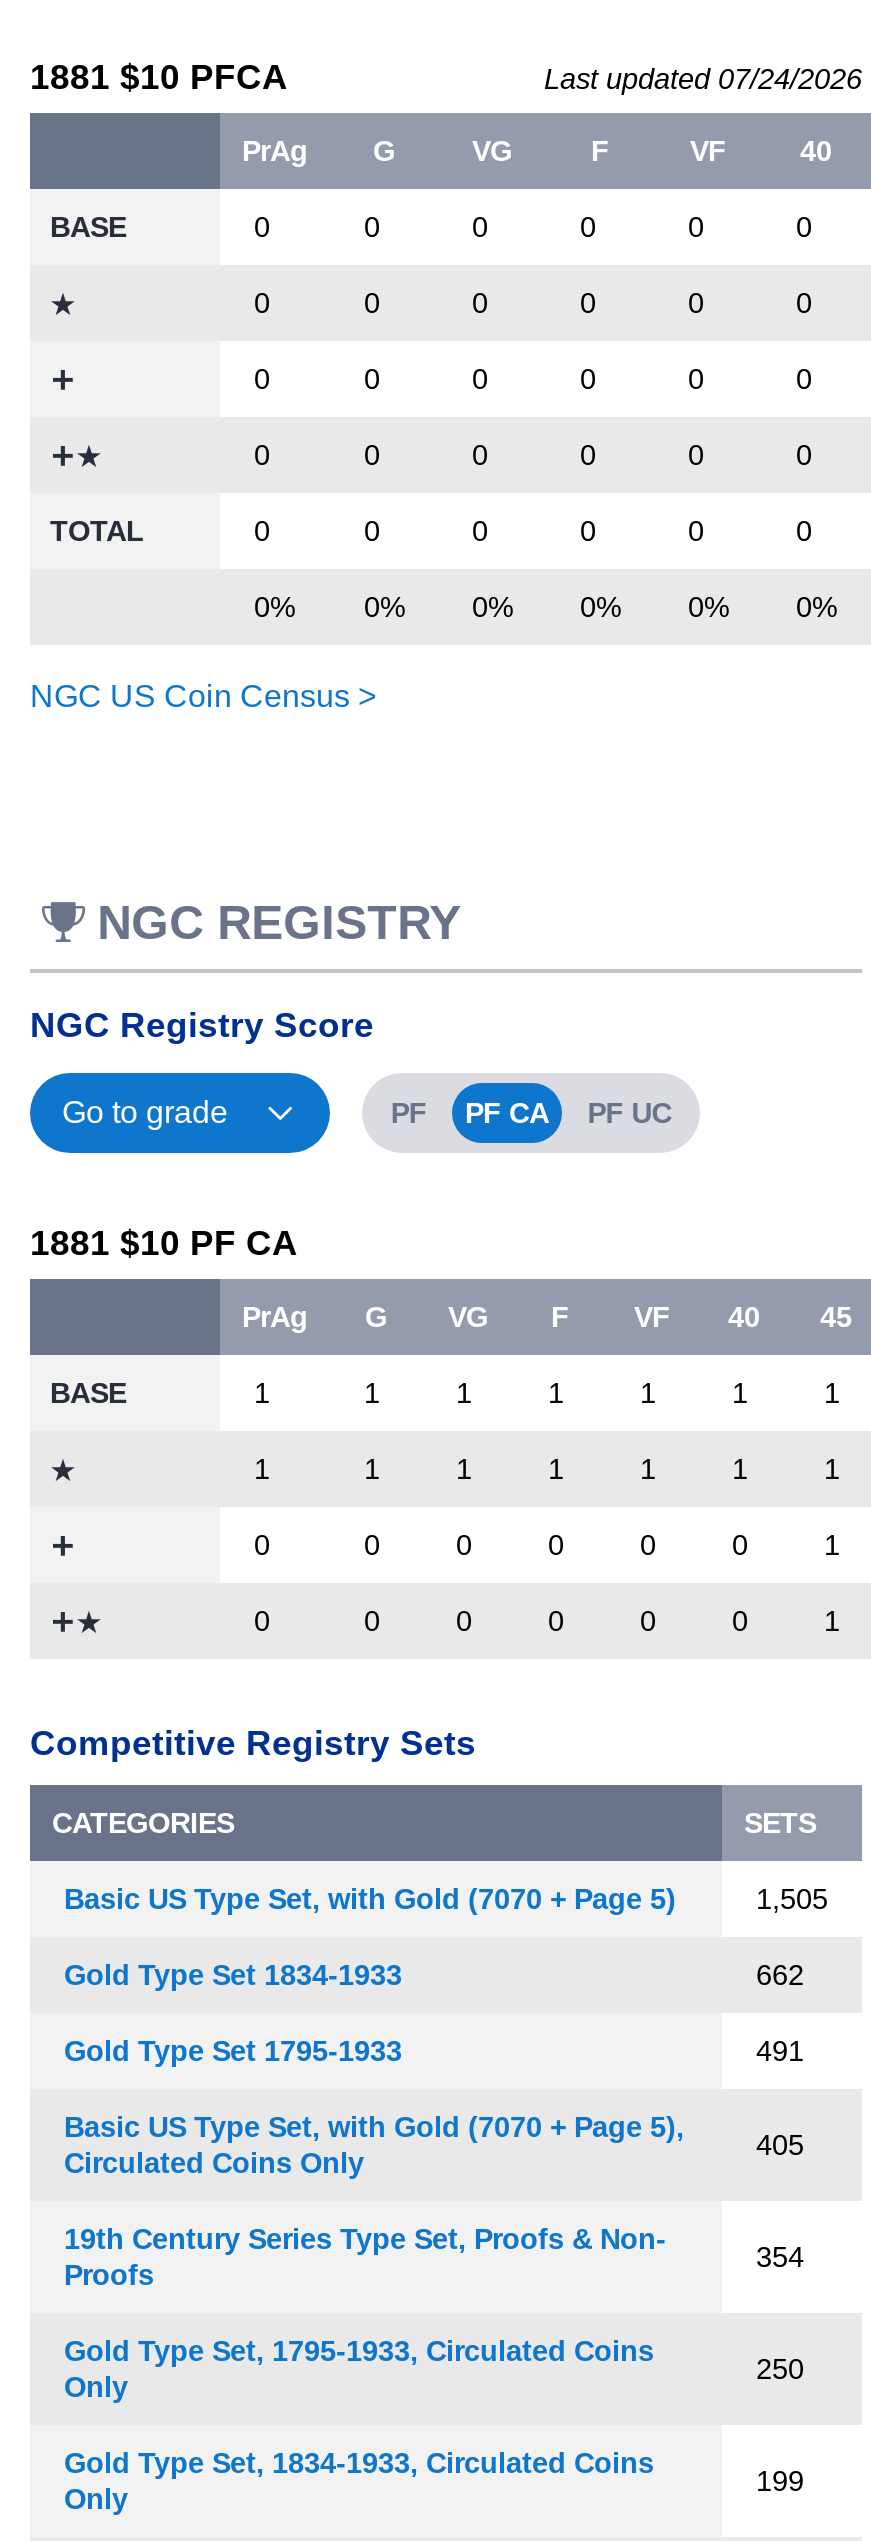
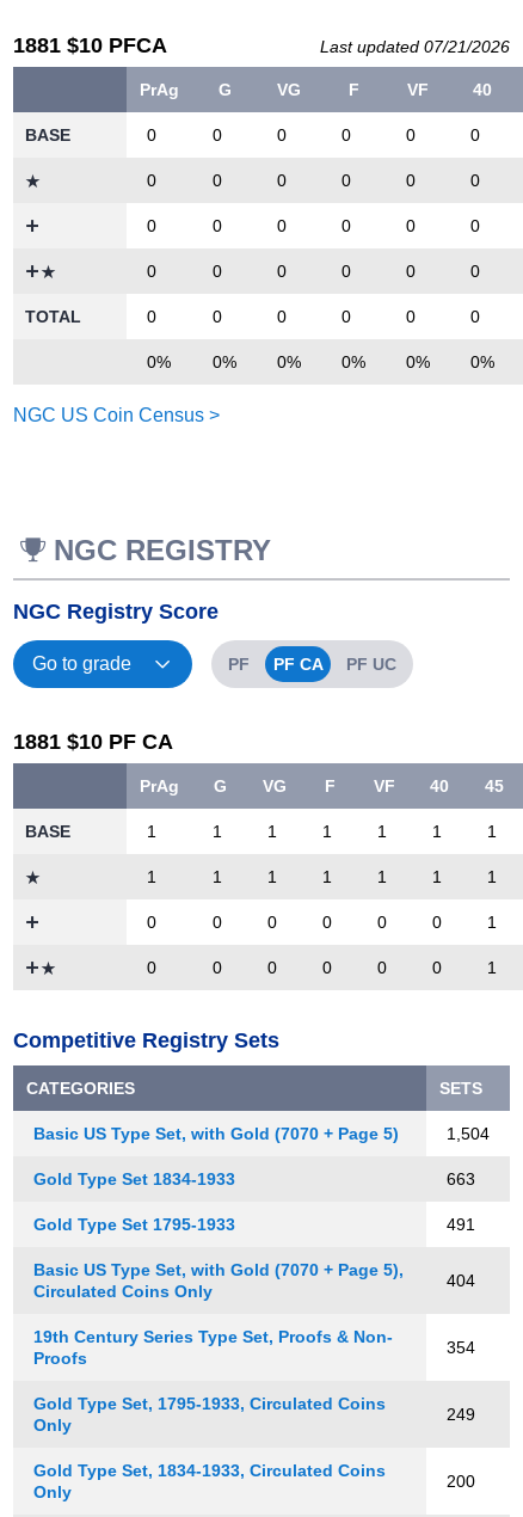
[544,64,862,96] Last updated 07/24/2026 -> [320,38,510,57] Last updated 07/21/2026
[756,1882,828,1914] 1,505 -> [447,1124,490,1143] 1,504
[756,1958,804,1990] 662 -> [447,1169,475,1188] 663
[756,2128,804,2160] 405 -> [447,1271,475,1290] 404
[756,2352,804,2384] 250 -> [447,1404,475,1423] 249
[756,2464,804,2496] 199 -> [447,1471,475,1490] 200

